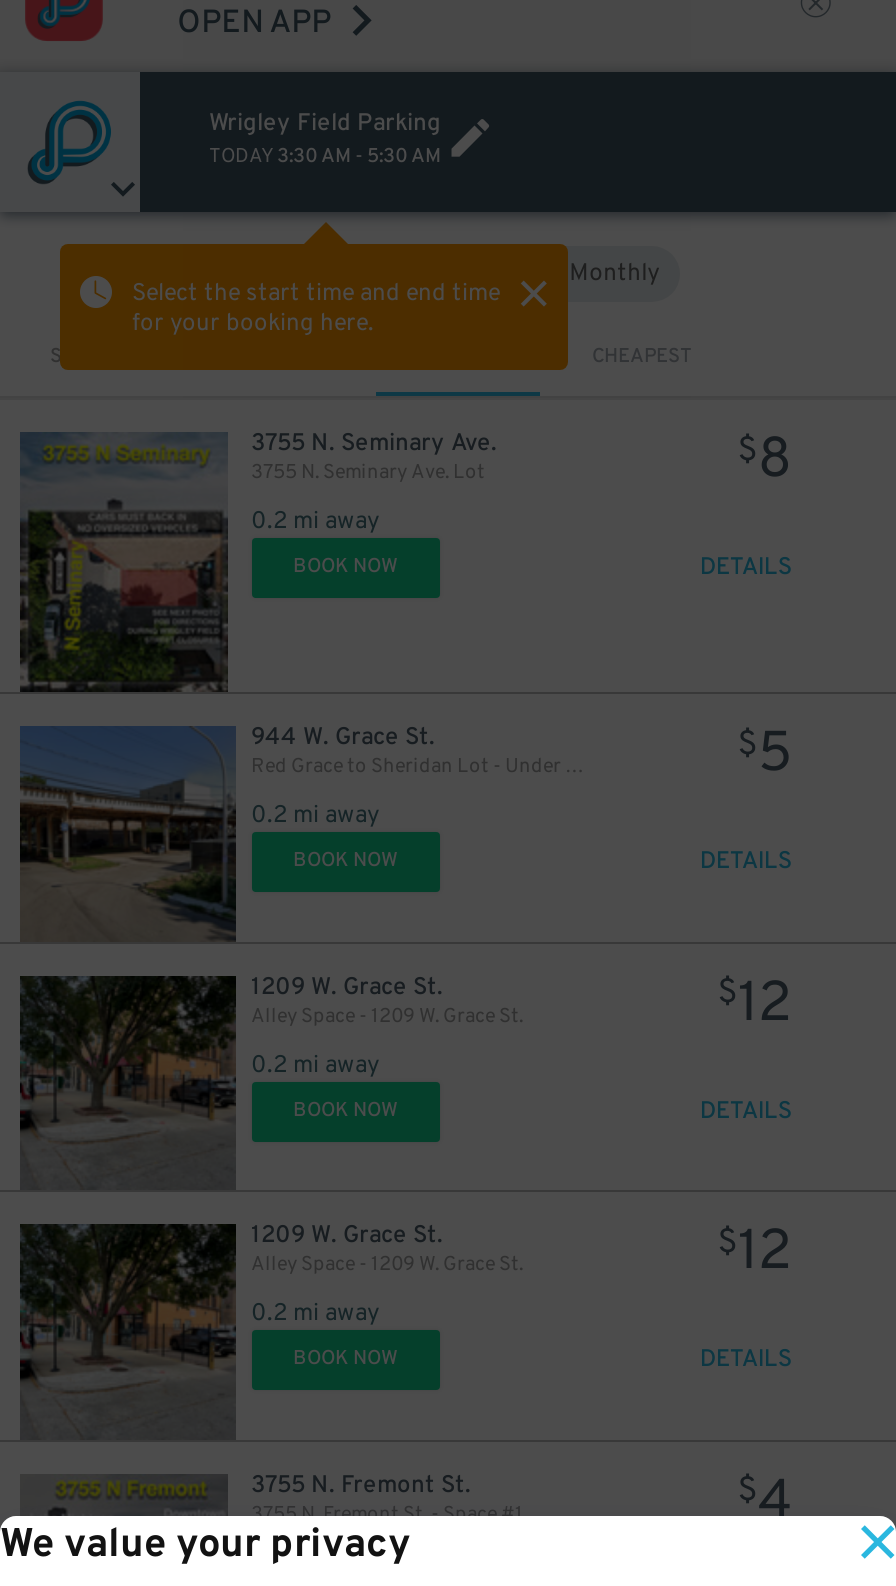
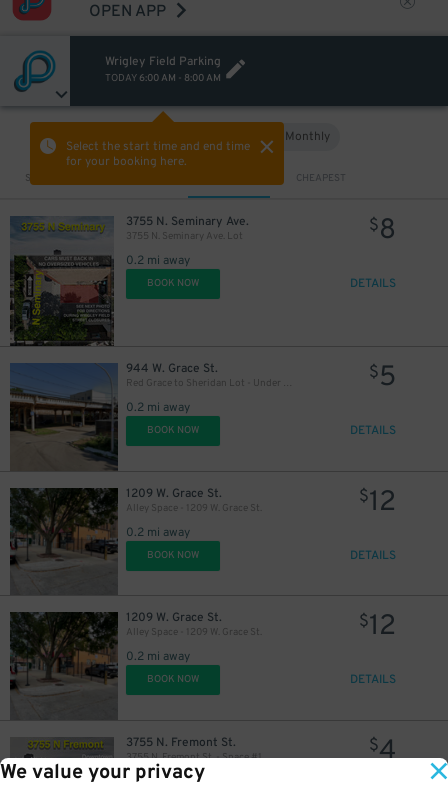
[209,144,441,170] TODAY 3:30 AM - 5:30 AM -> [104,72,220,85] TODAY 6:00 AM - 8:00 AM

